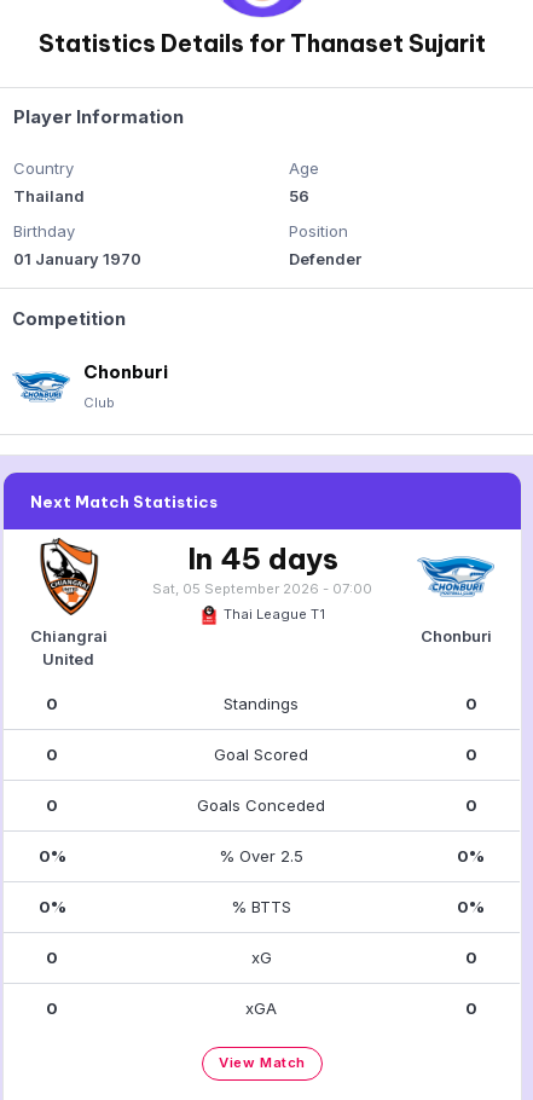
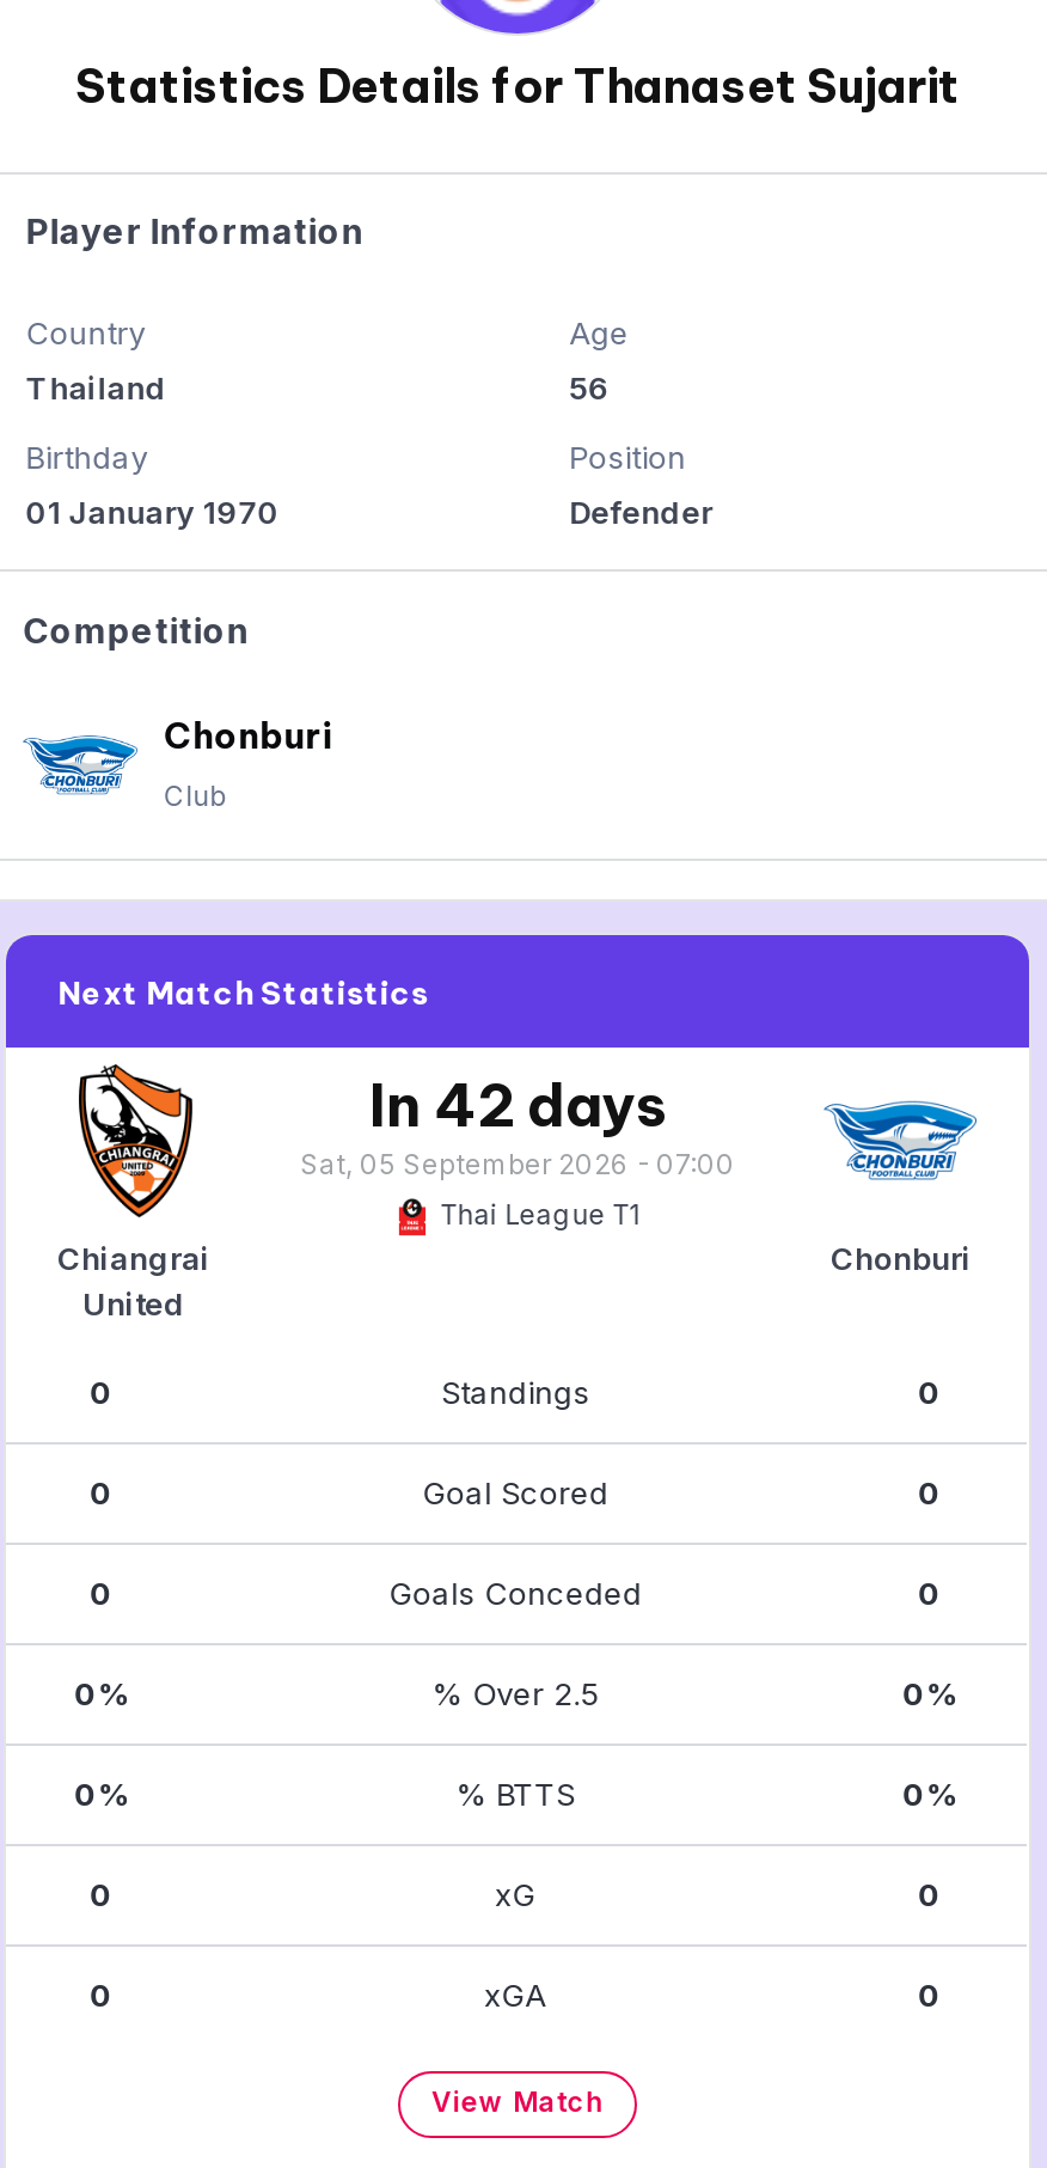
[187,541,338,577] In 45 days -> [369,1070,666,1142] In 42 days

